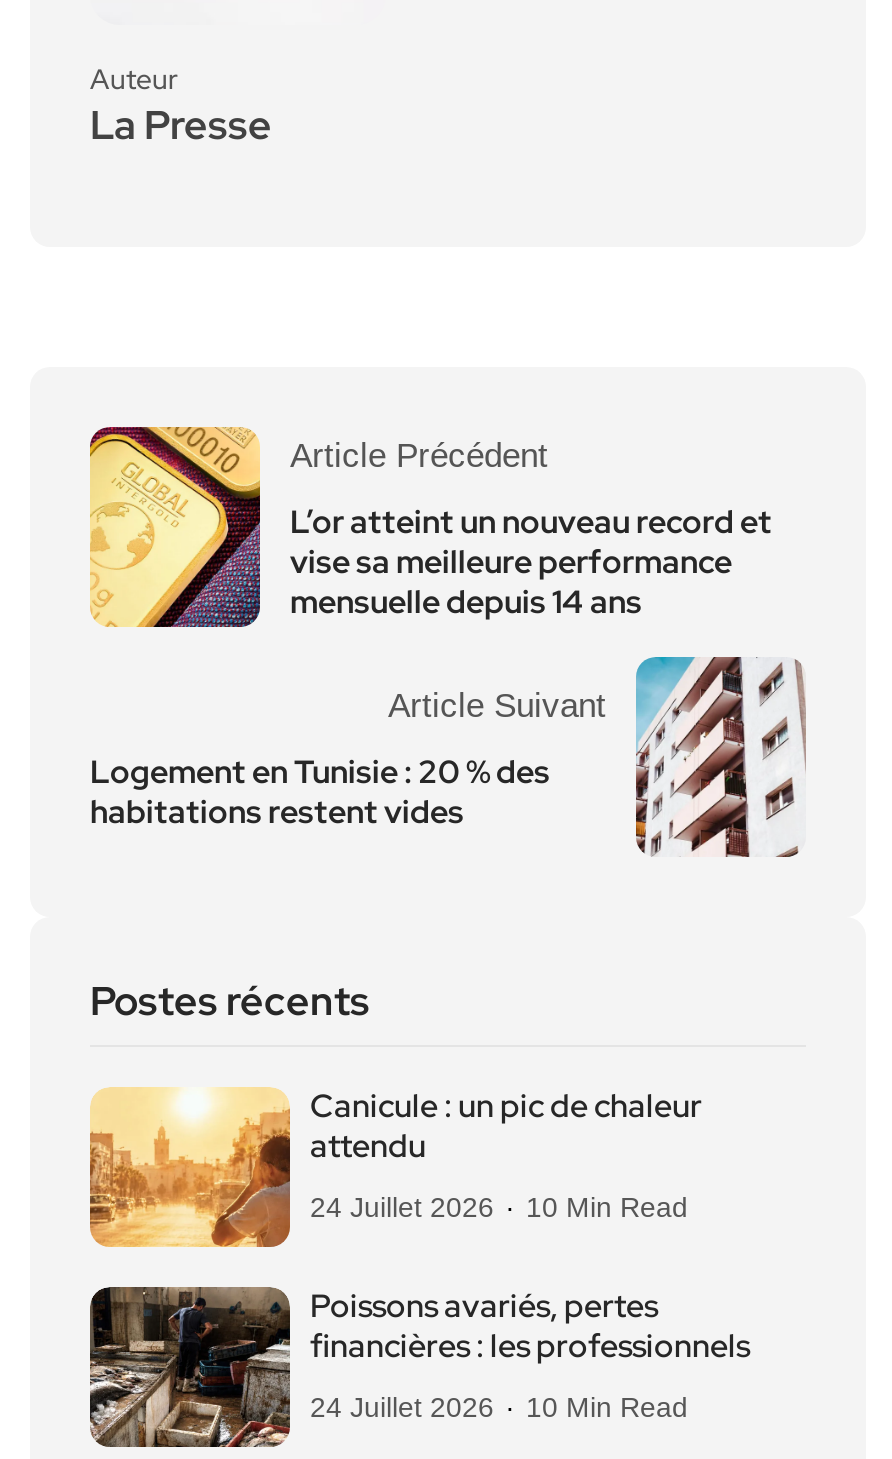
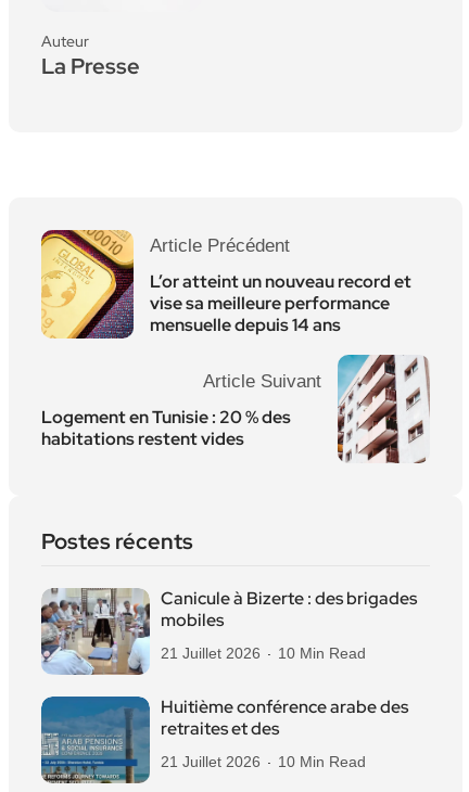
[88,1084,702,1249] [image] | Canicule : un pic de chaleur | attendu -> [40,586,417,676] [image] | Canicule à Bizerte : des brigades | mobiles
[310,1190,688,1222] 24 Juillet 2026 10 Min Read -> [161,644,366,661] 21 Juillet 2026 10 Min Read
[88,1284,750,1449] [image] | Poissons avariés, pertes | financières : les professionnels -> [40,695,408,783] [image] | Huitième conférence arabe des | retraites et des
[310,1390,688,1422] 24 Juillet 2026 10 Min Read -> [161,752,366,770] 21 Juillet 2026 10 Min Read

